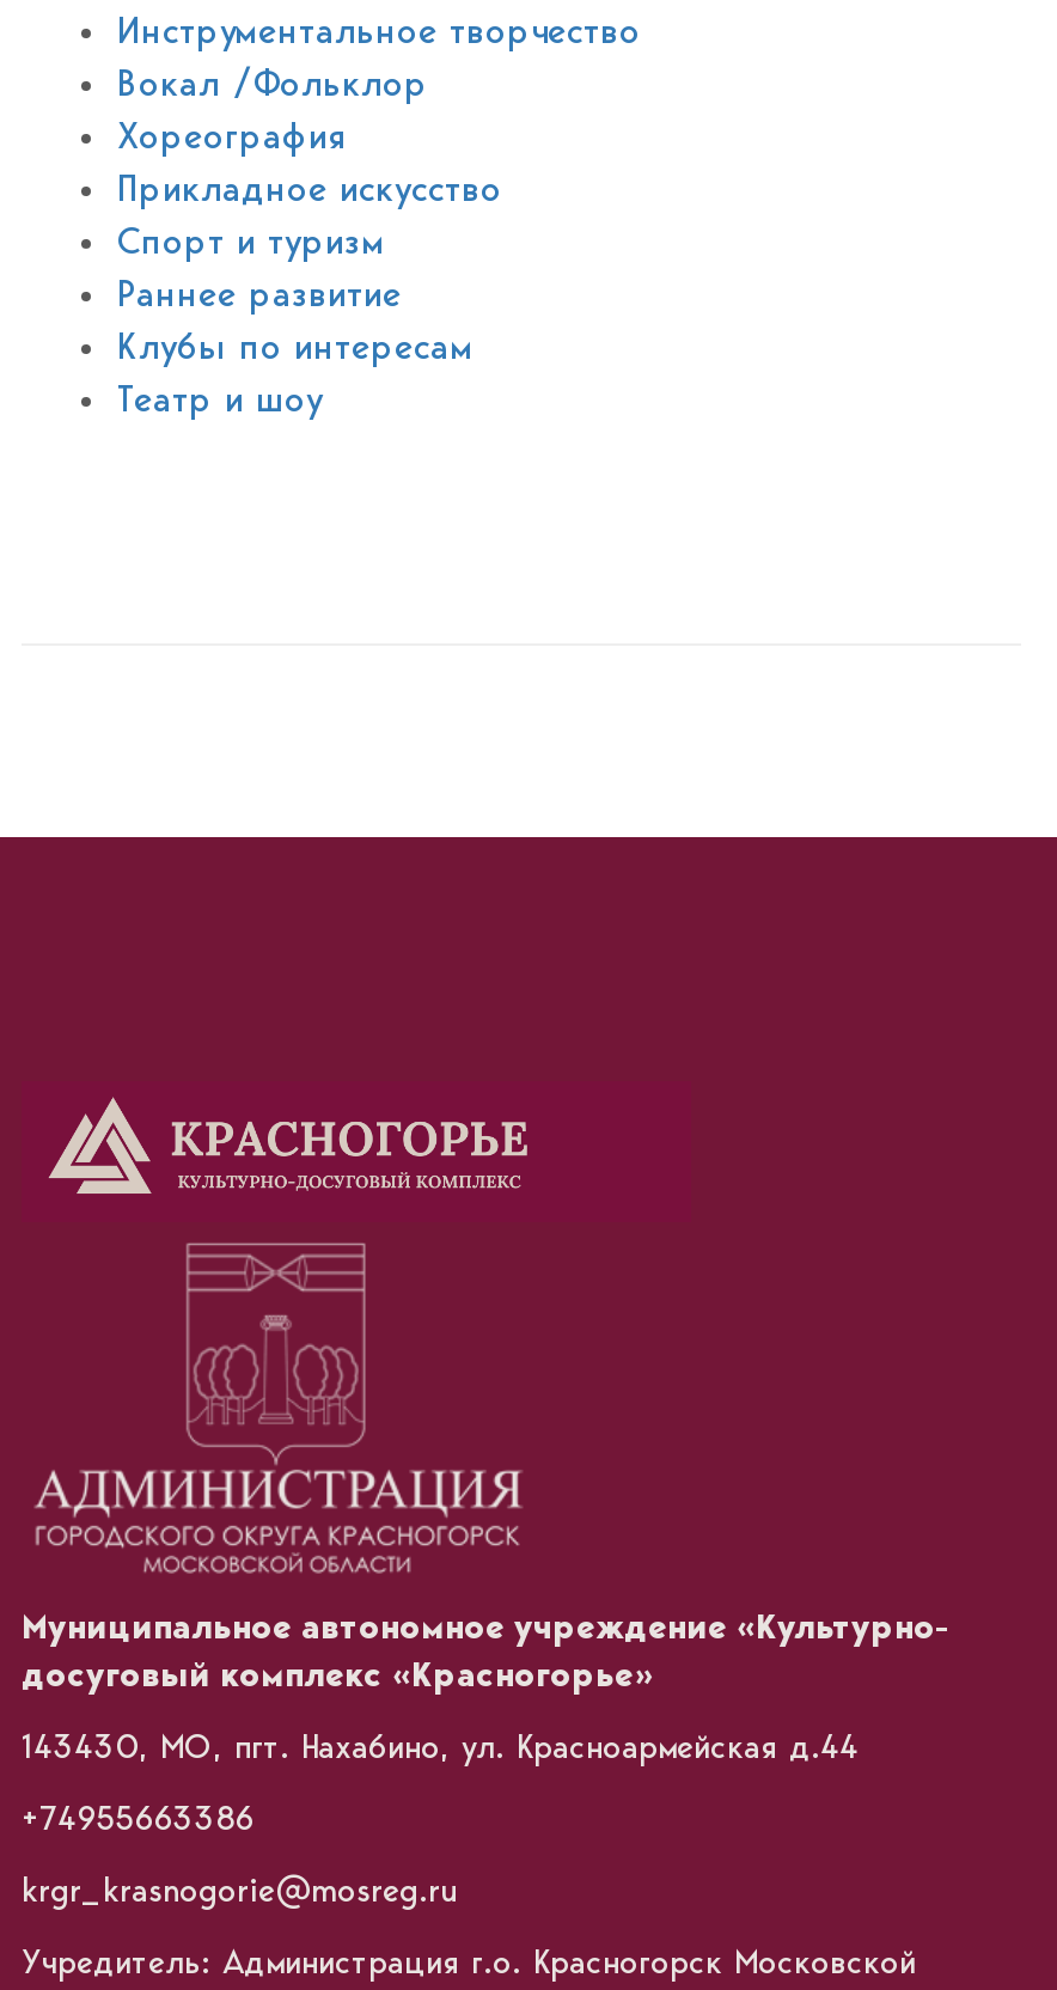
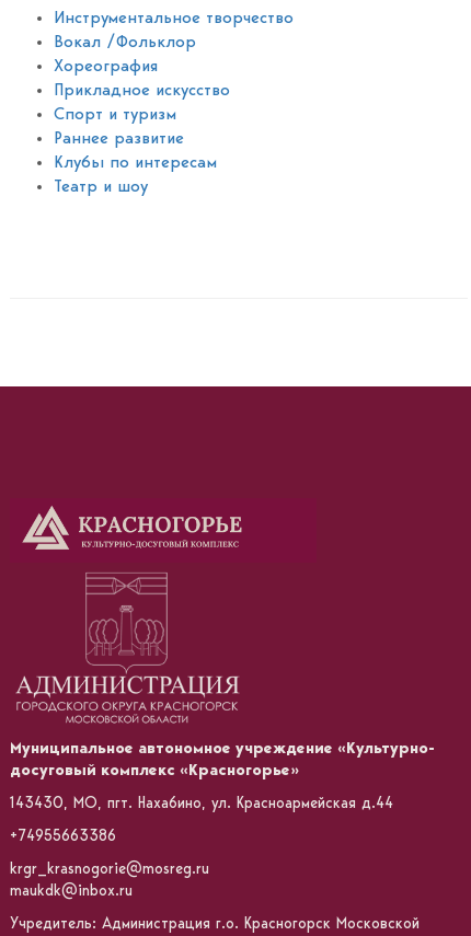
none -> [10,884,133,899] maukdk@inbox.ru

